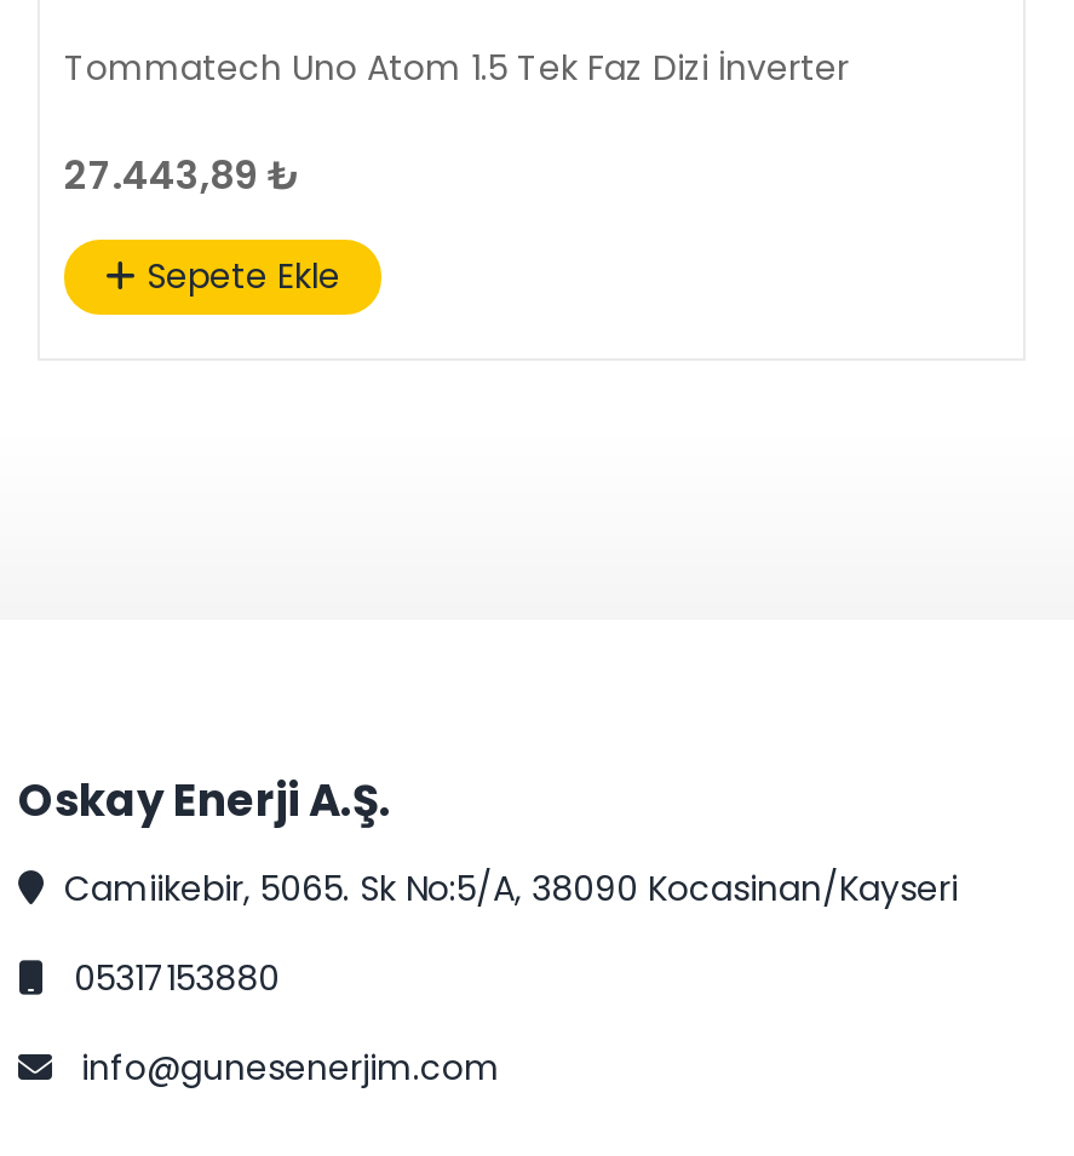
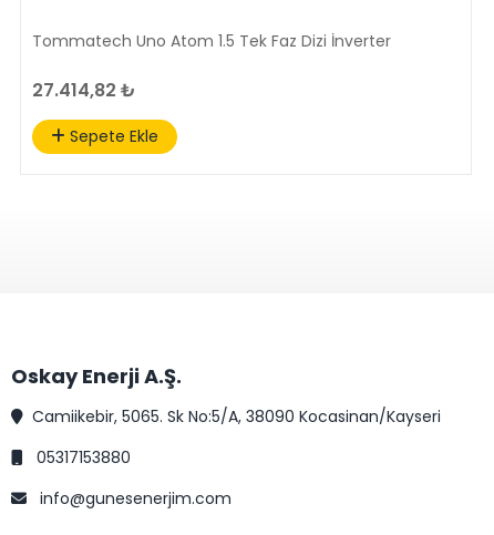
[64,148,299,203] 27.443,89 ₺ -> [32,78,135,103] 27.414,82 ₺

